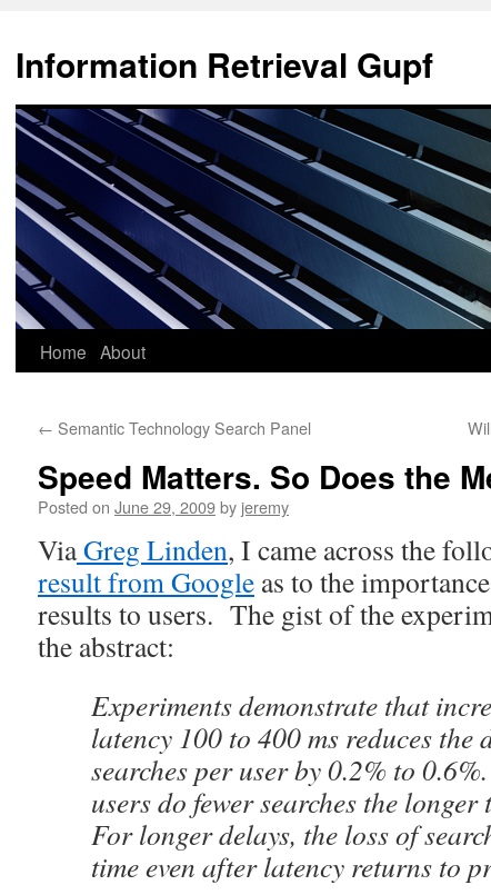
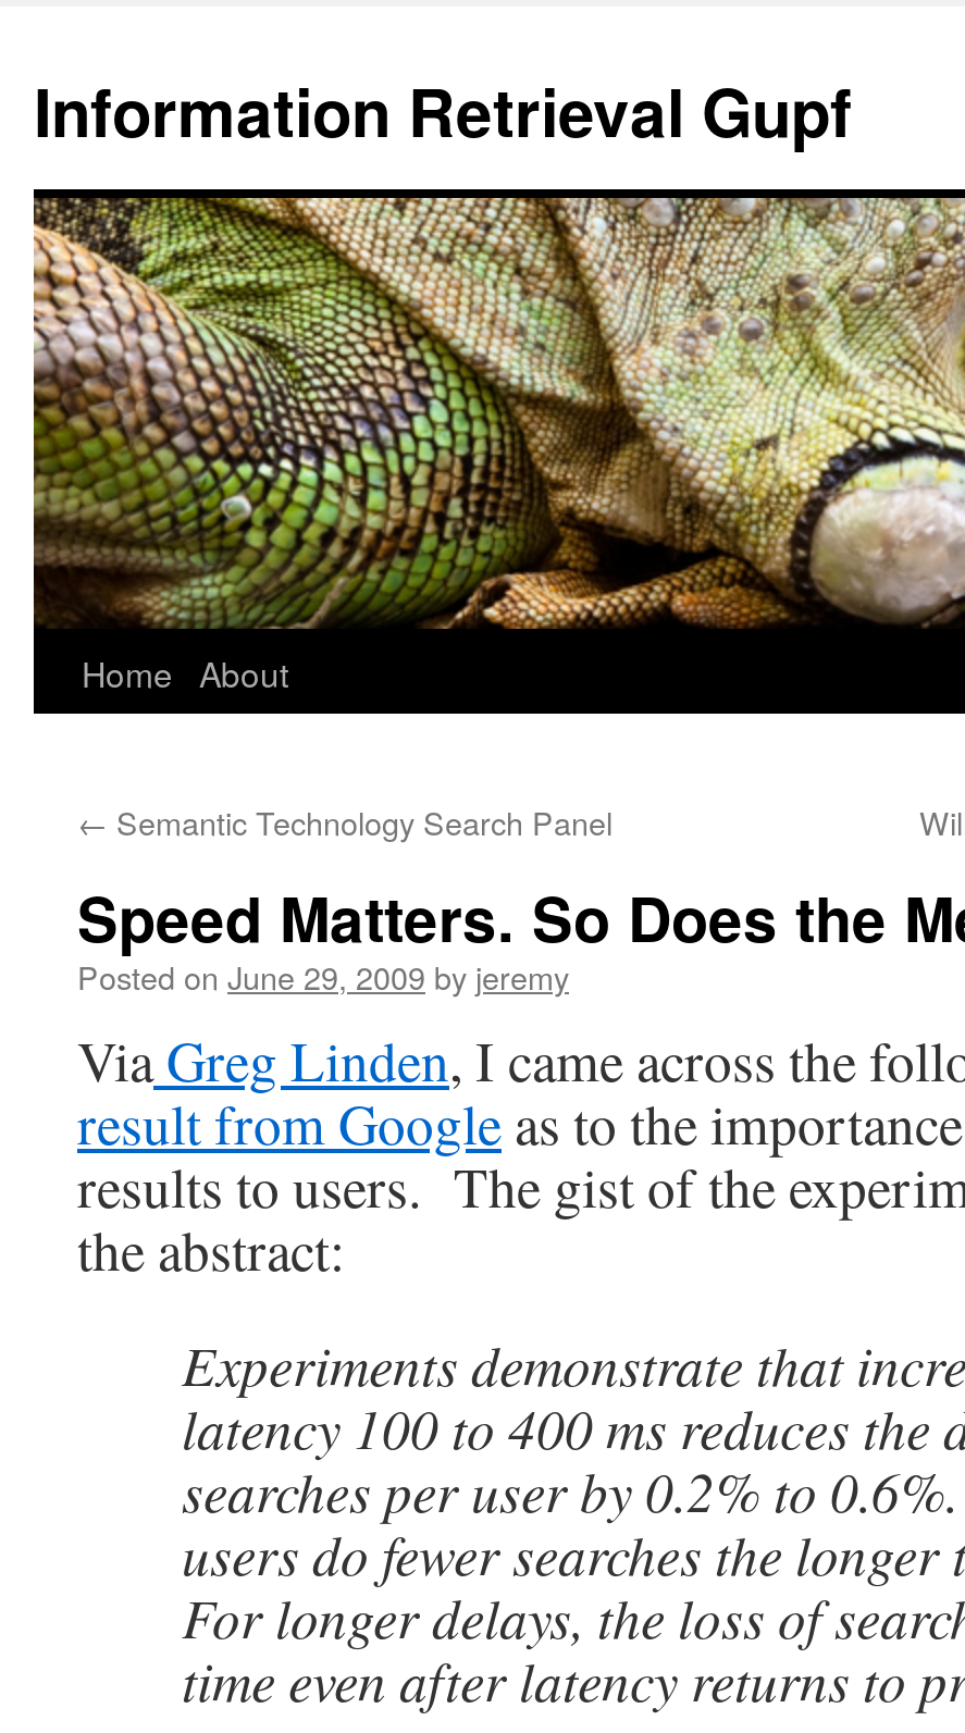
[14,108,488,330] [image] -> [32,196,958,629] [image]

